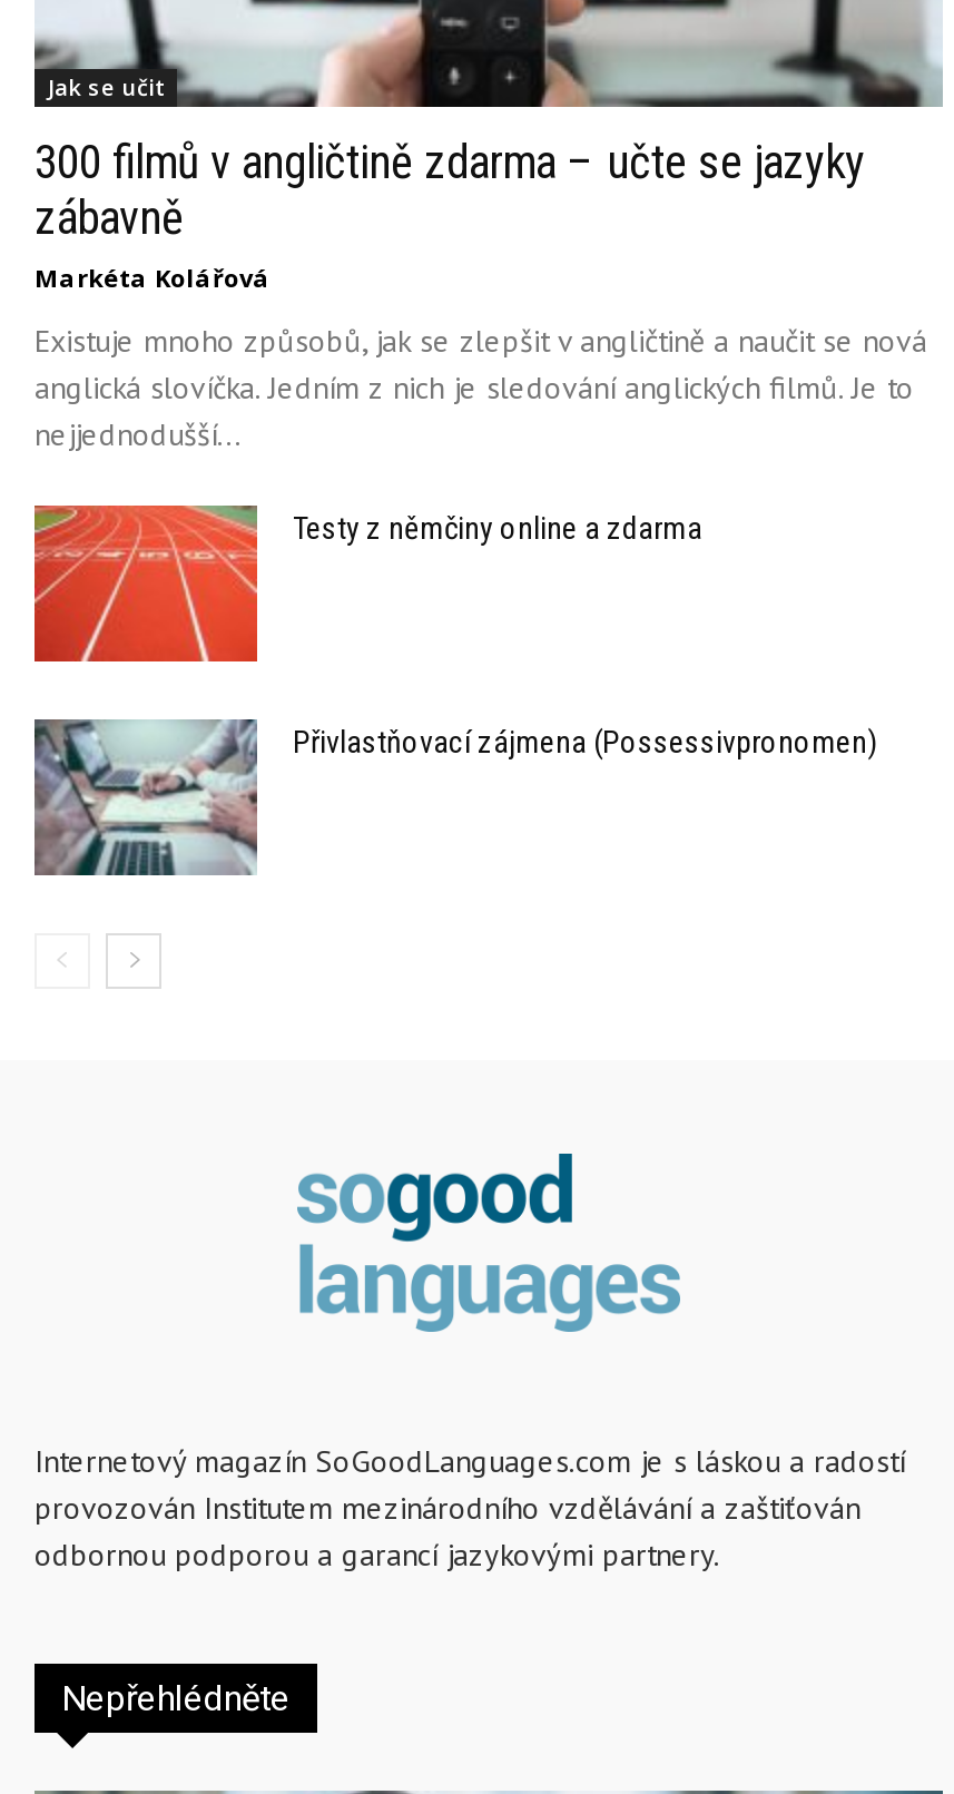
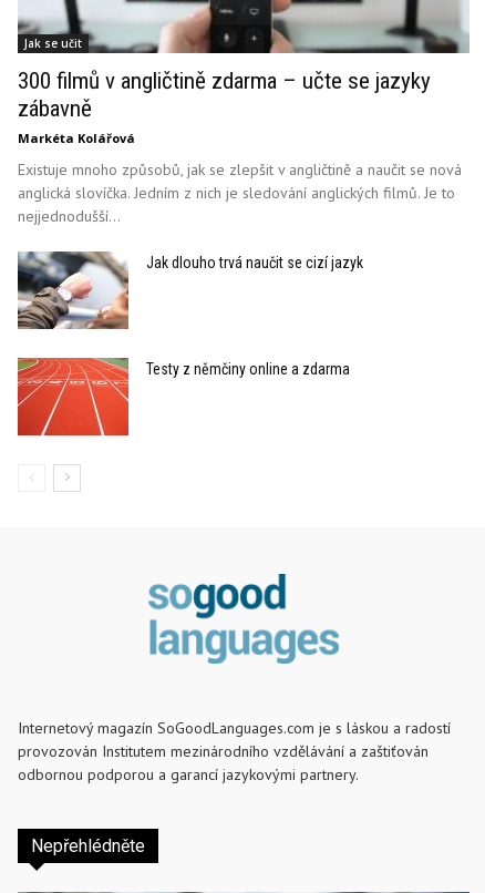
none -> [17,250,363,330] [image] | Jak dlouho trvá naučit se cizí jazyk
moved [30,503,702,664] -> [16,357,350,437]: [image] | Testy z němčiny online a zdarma
[32,719,876,878] [image] | Přivlastňovací zájmena (Possessivpronomen) -> none

